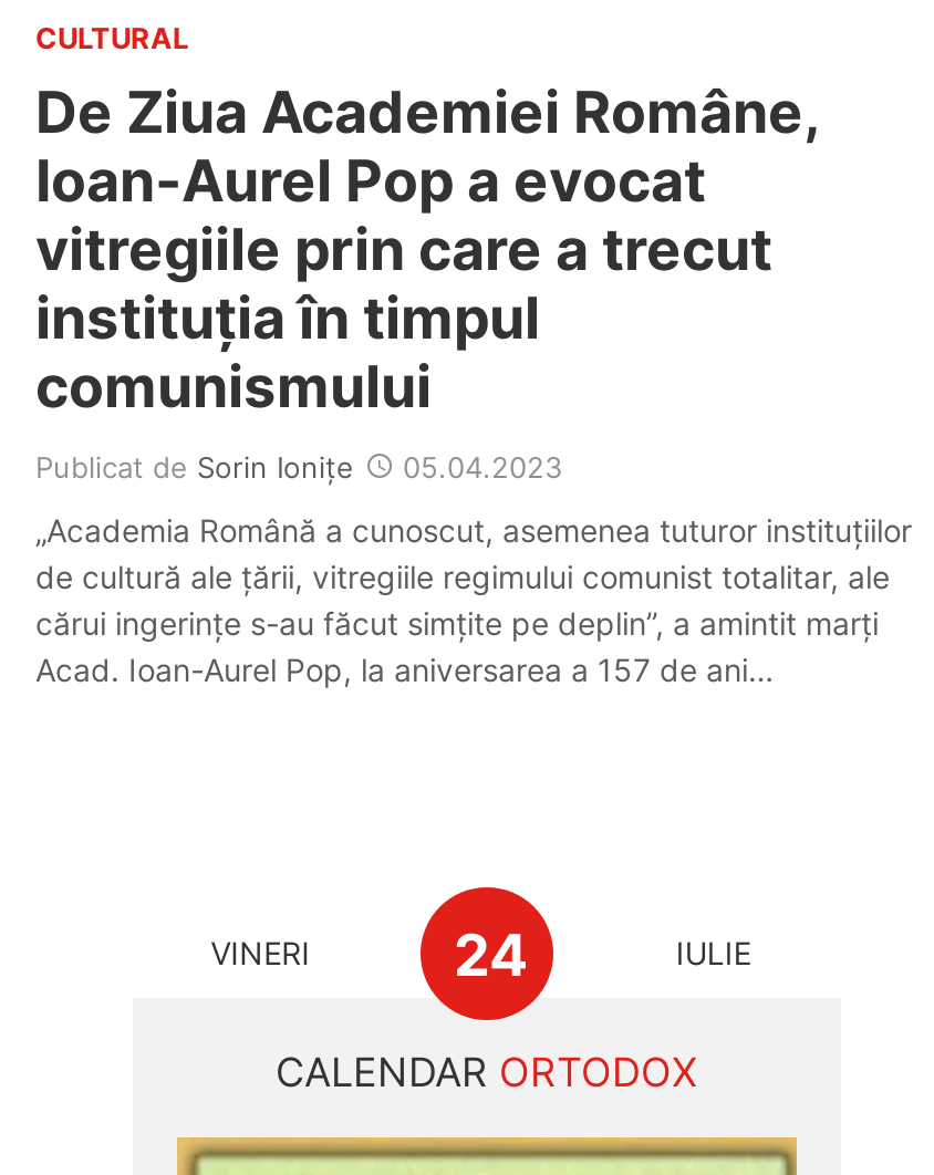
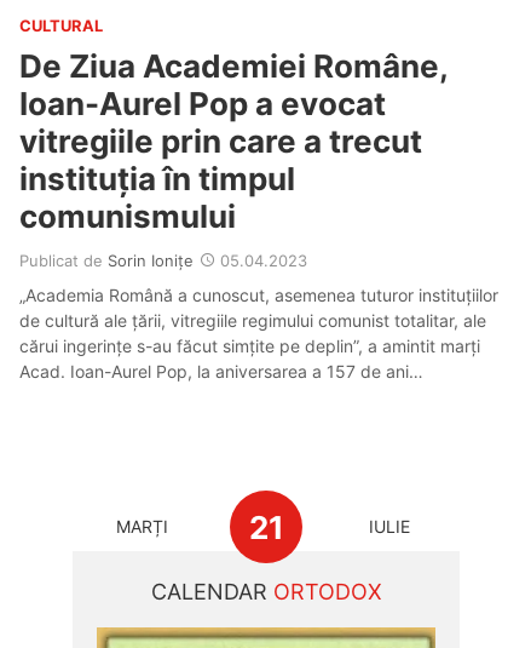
[210,921,529,990] VINERI | 24 -> [116,509,284,547] MARȚI | 21

